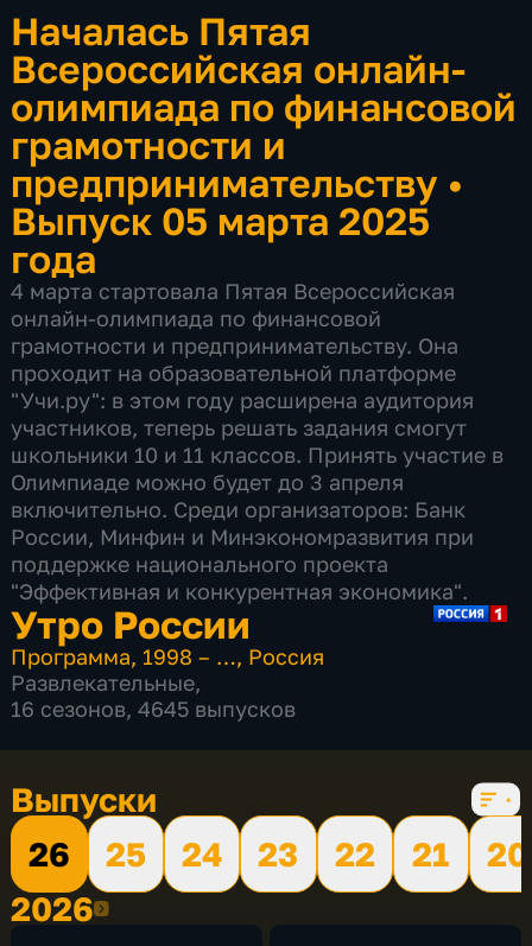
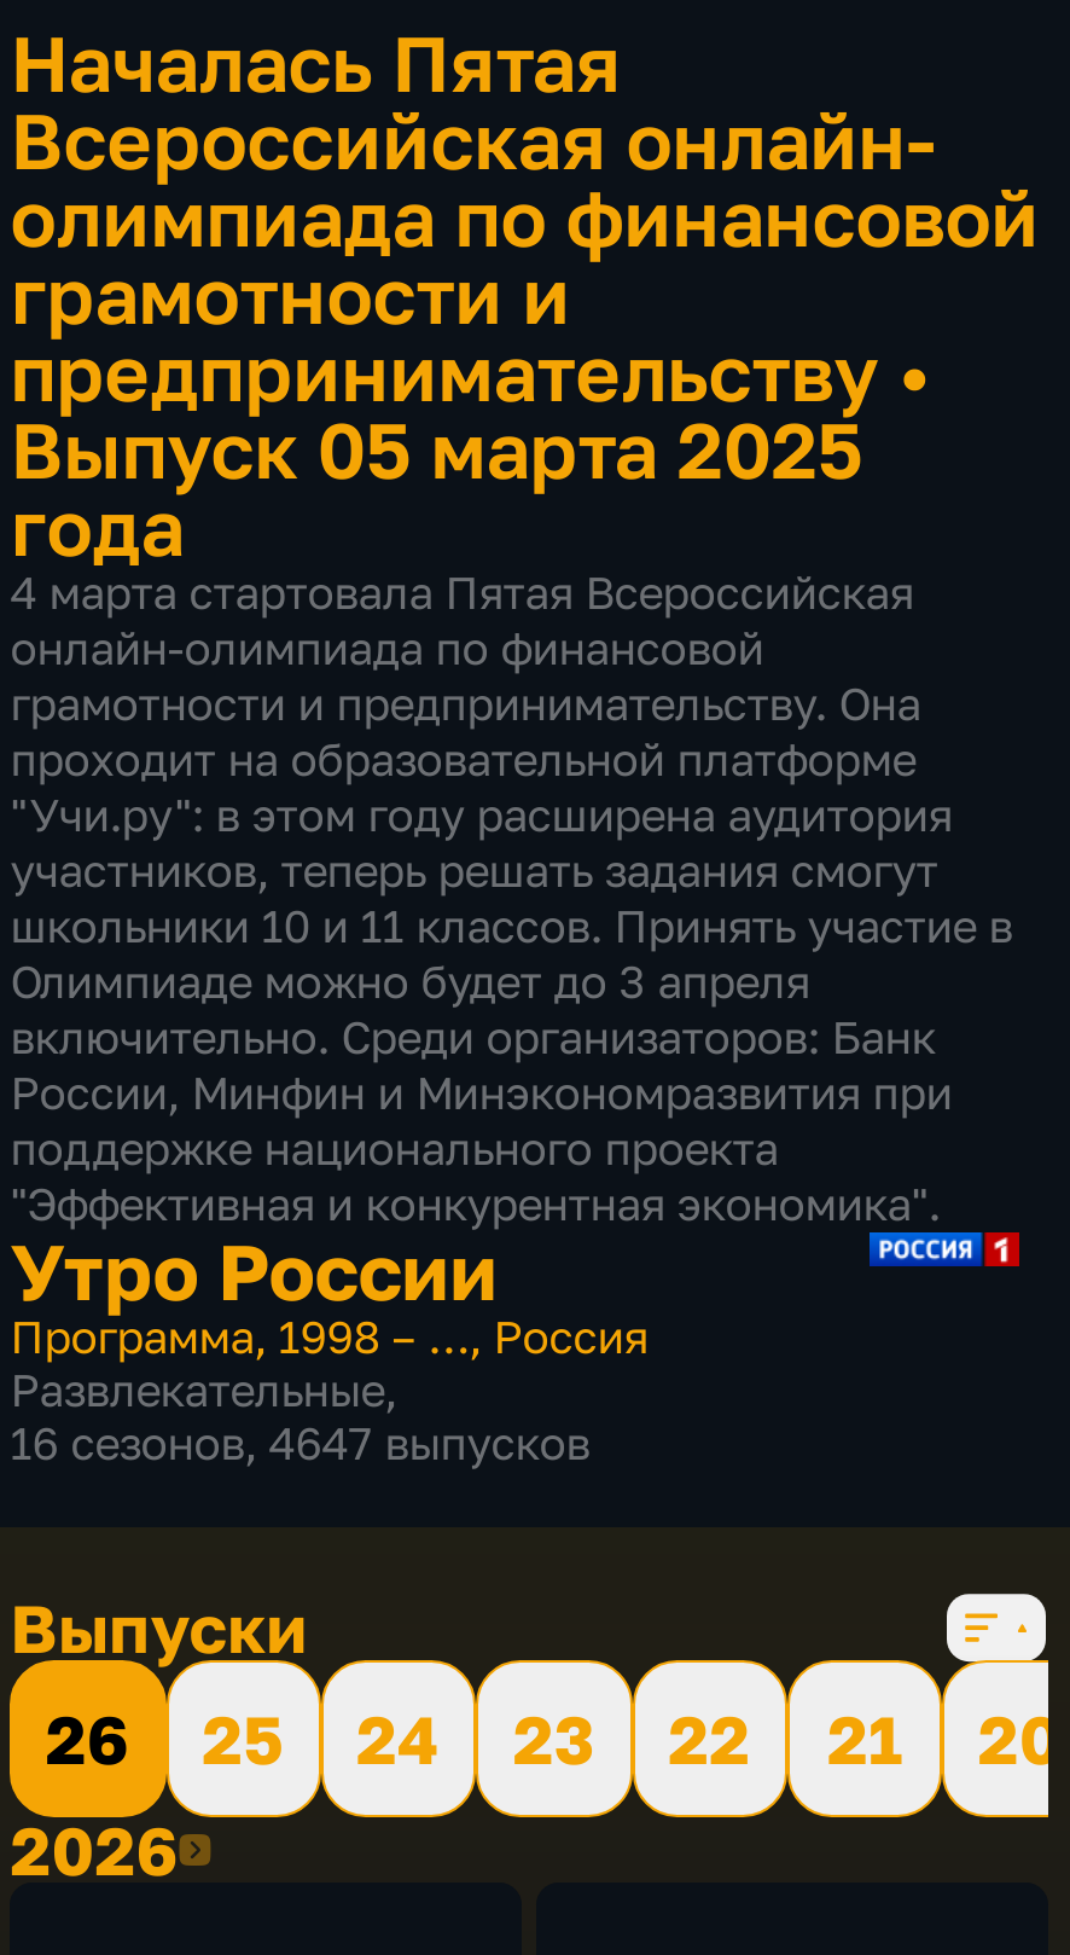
[11,696,296,722] 16 сезонов, 4645 выпусков -> [10,1416,590,1470] 16 сезонов, 4647 выпусков

